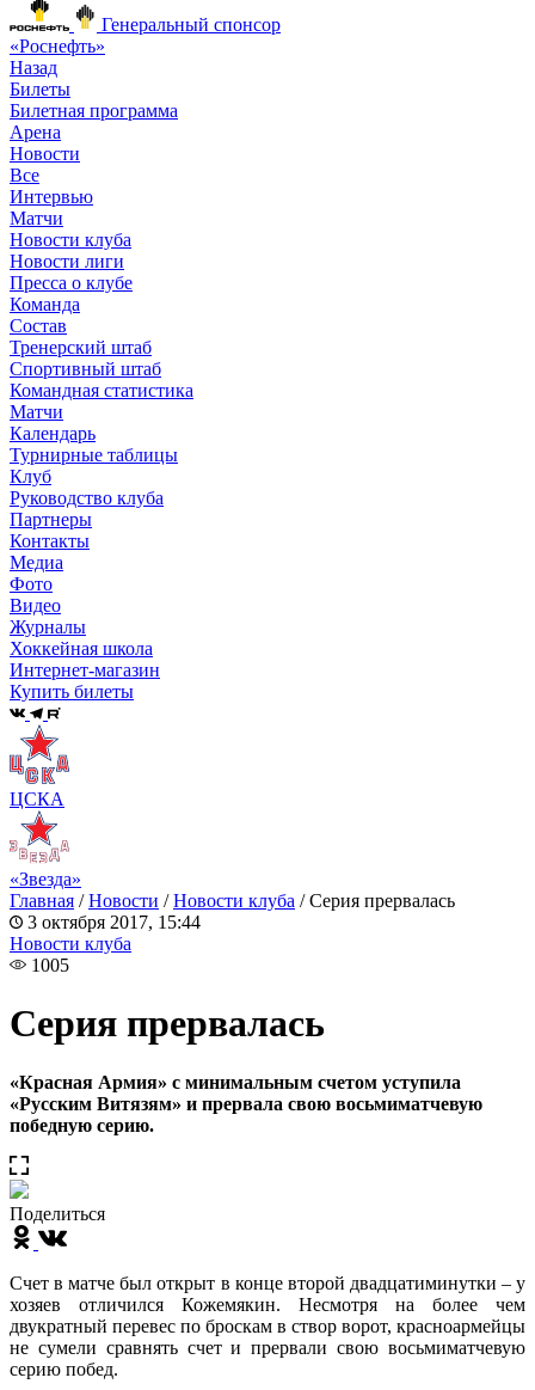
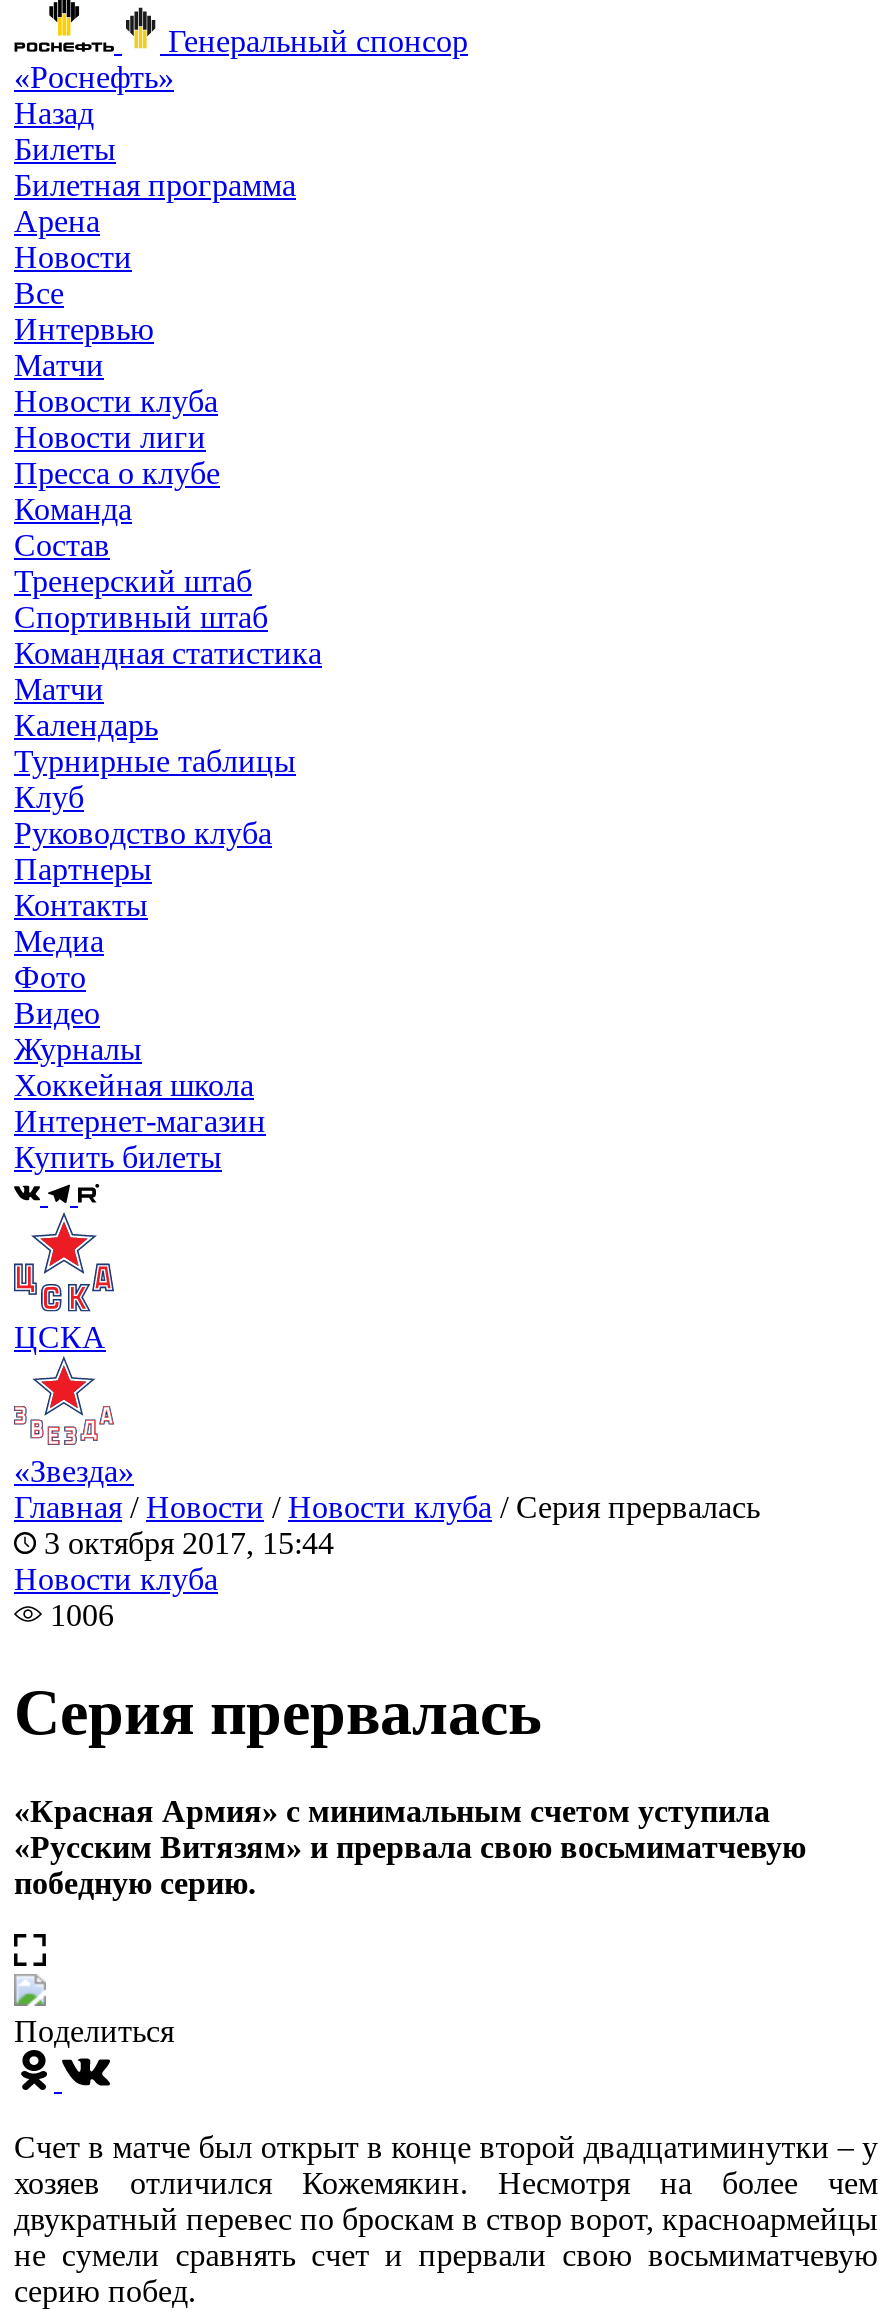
[26,955,69,975] 1005 -> [42,1598,114,1632] 1006

